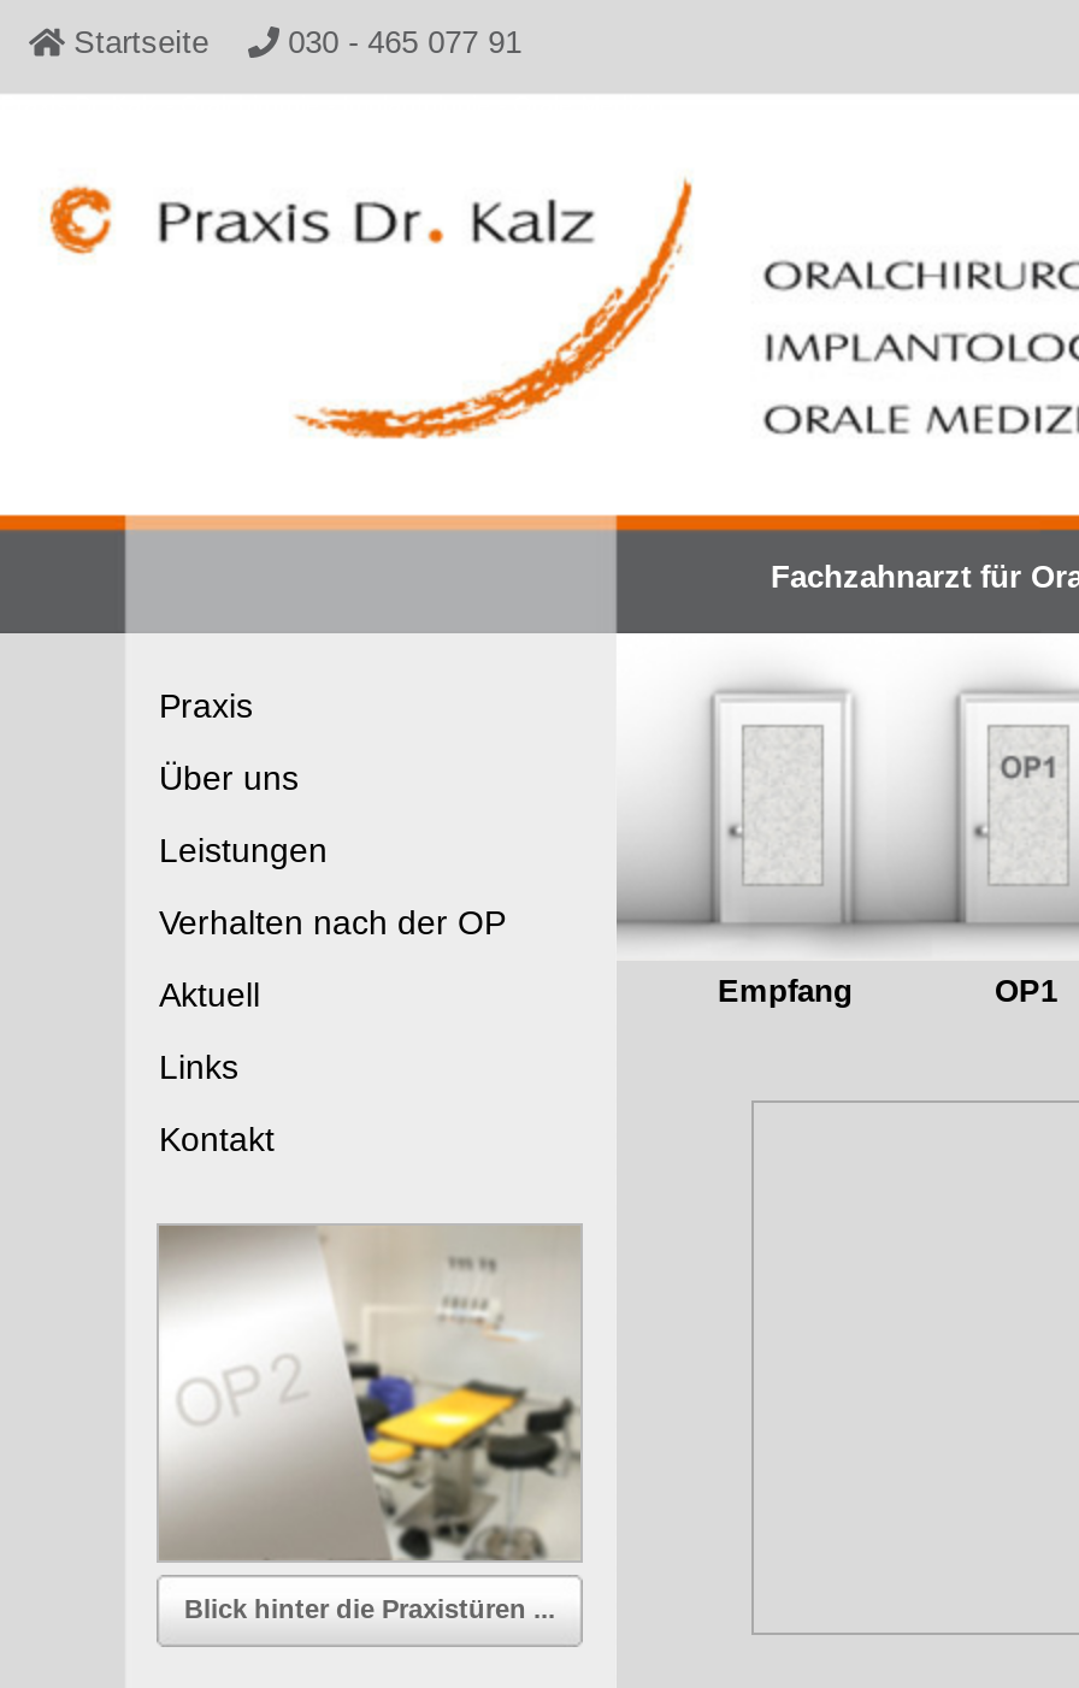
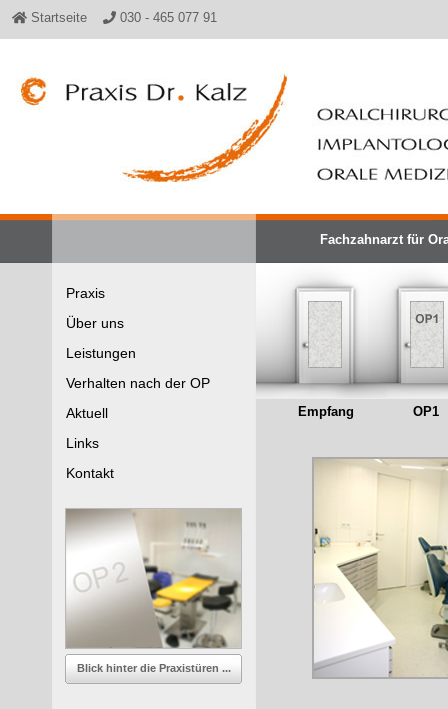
none -> [313,458,445,678] [image]

